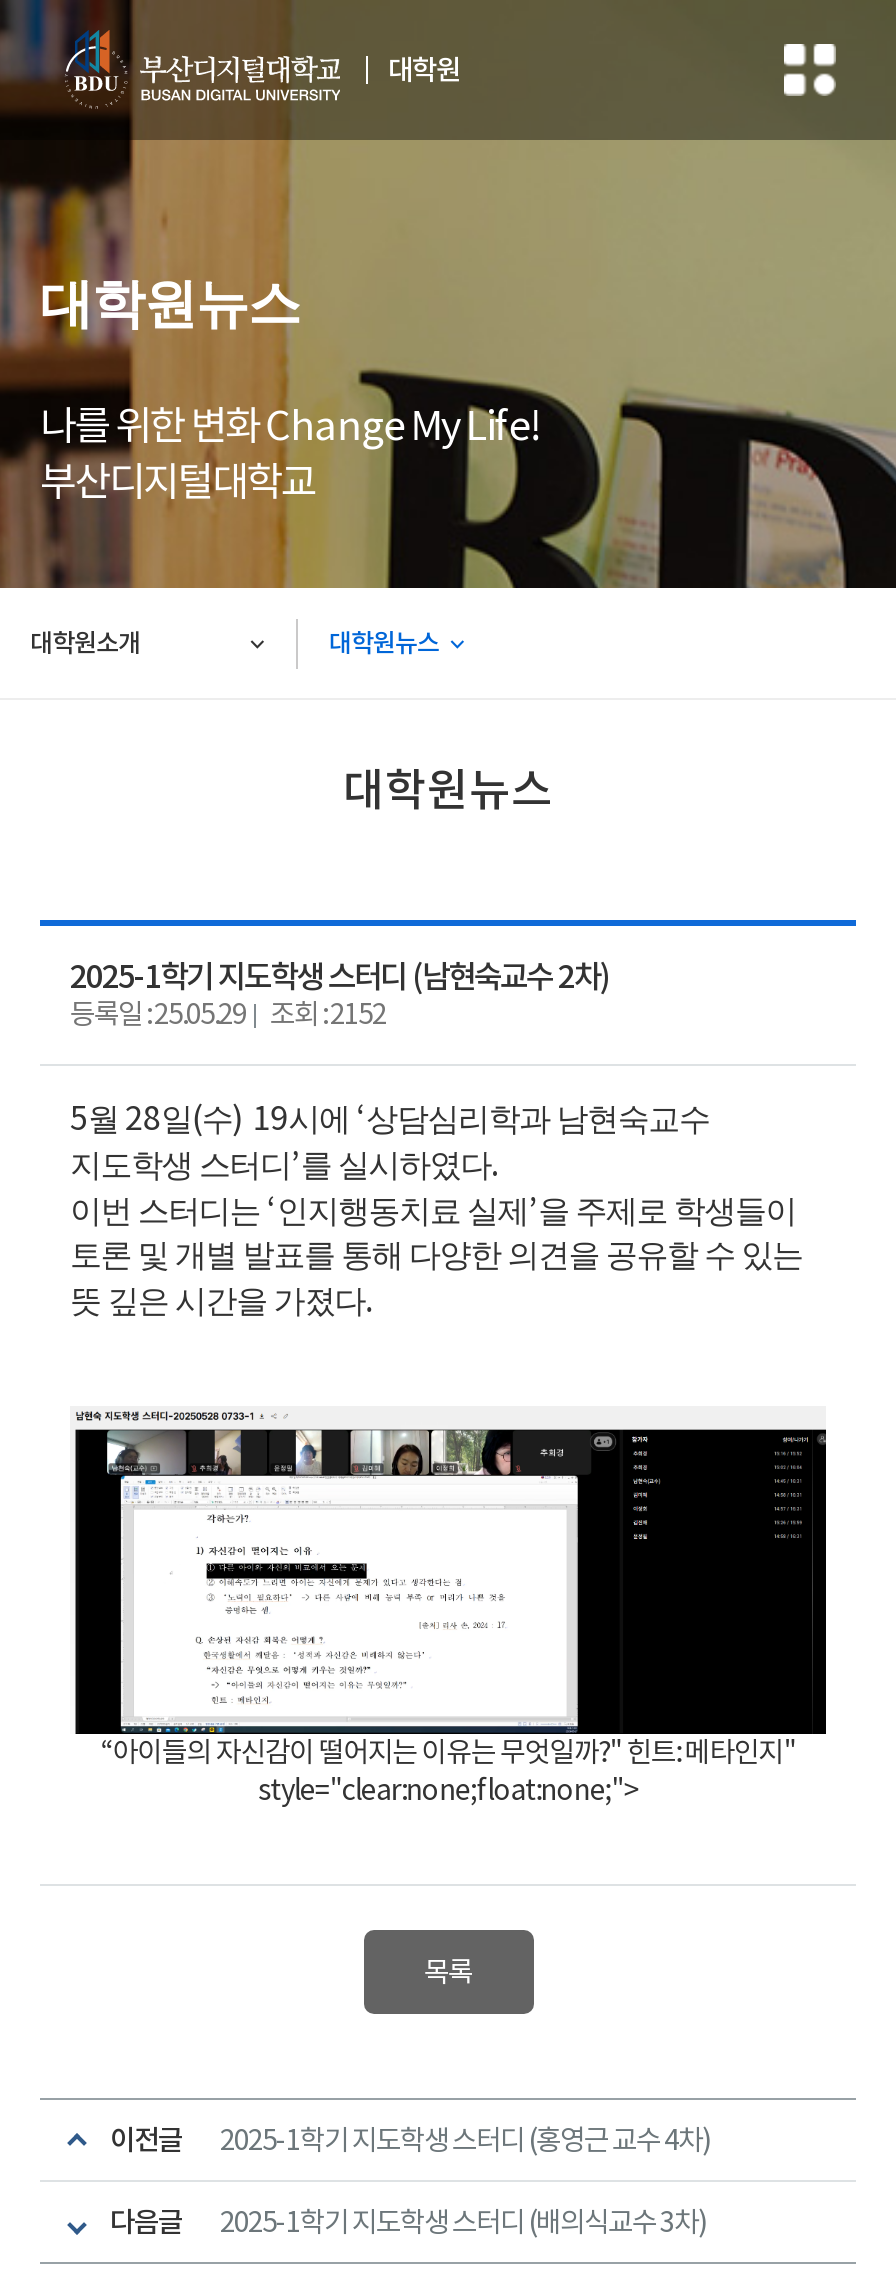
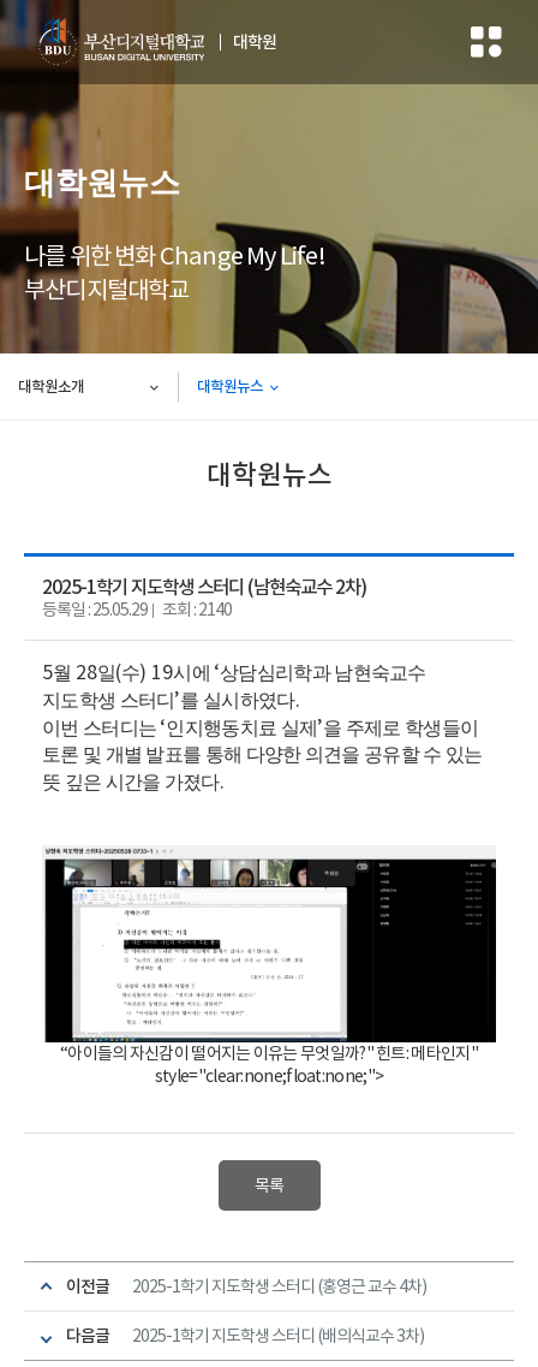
[70,996,386,1032] 등록일 : 25.05.29 조회 : 2152 -> [42,599,232,620] 등록일 : 25.05.29 조회 : 2140

